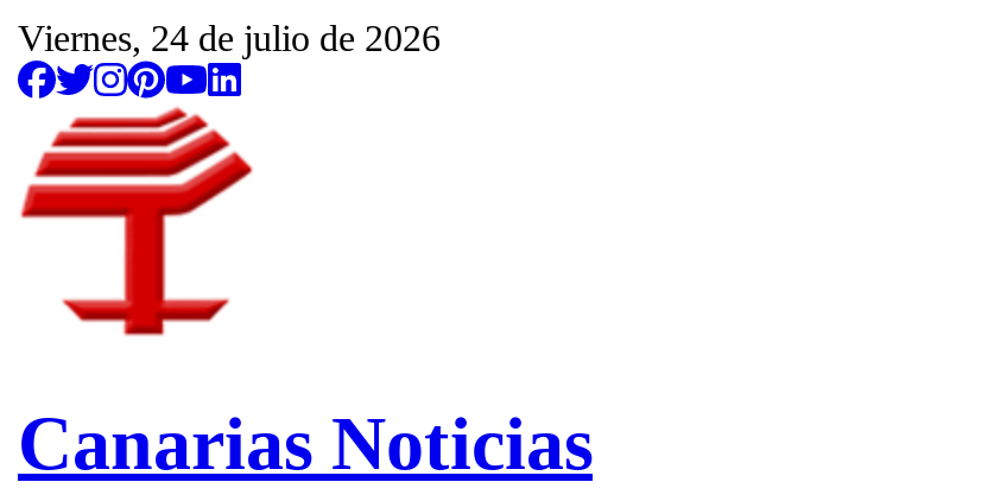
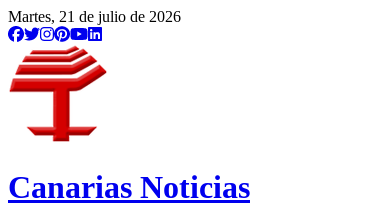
[18,18,441,58] Viernes, 24 de julio de 2026 -> [8,8,181,25] Martes, 21 de julio de 2026

